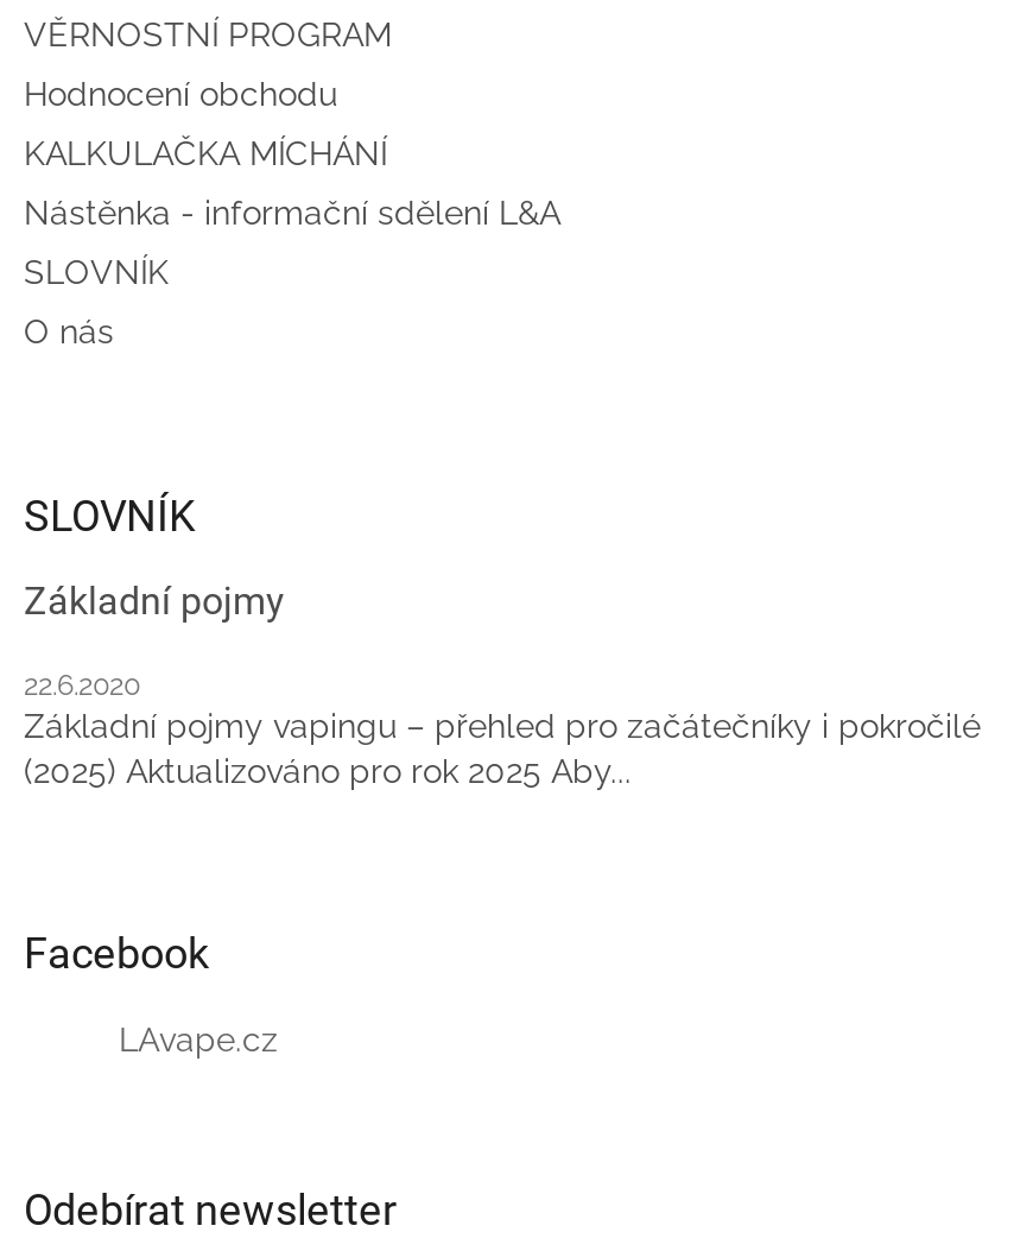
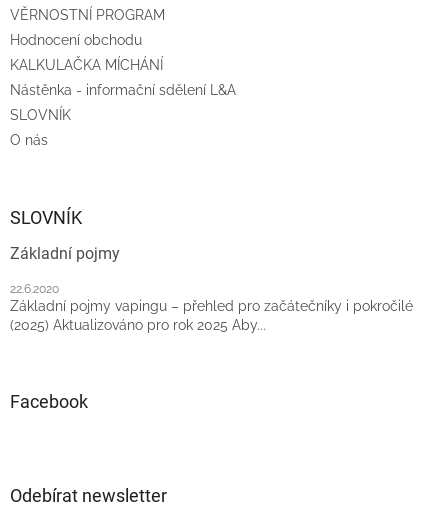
[119,1020,278,1058] LAvape.cz -> none

